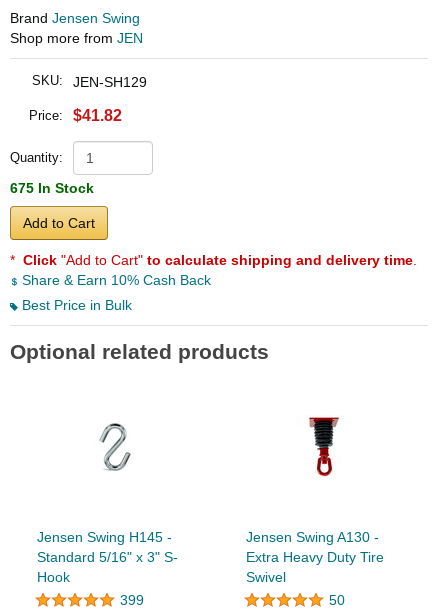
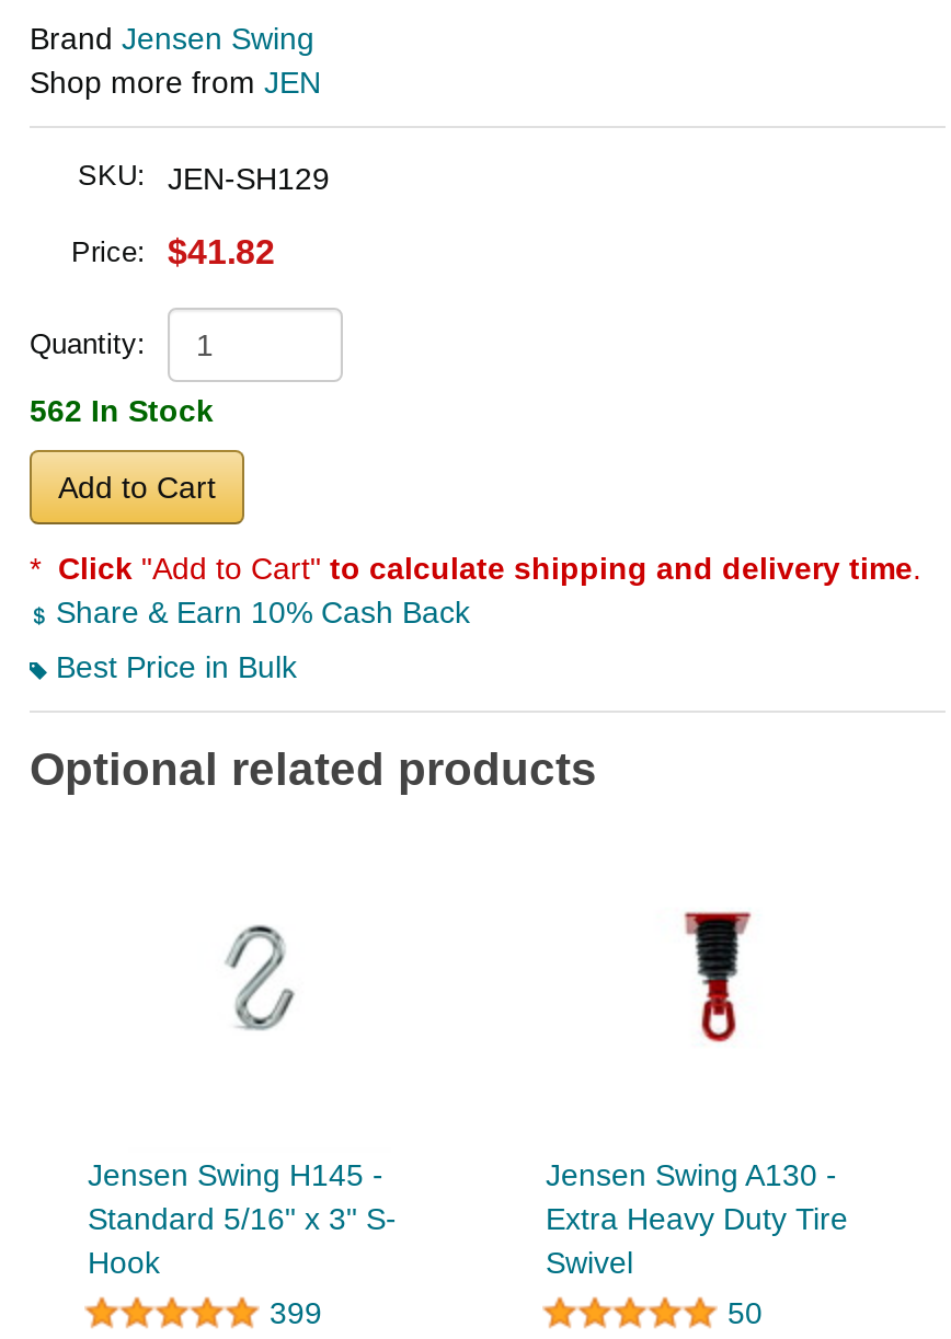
[10,180,94,196] 675 In Stock -> [30,393,214,428] 562 In Stock

